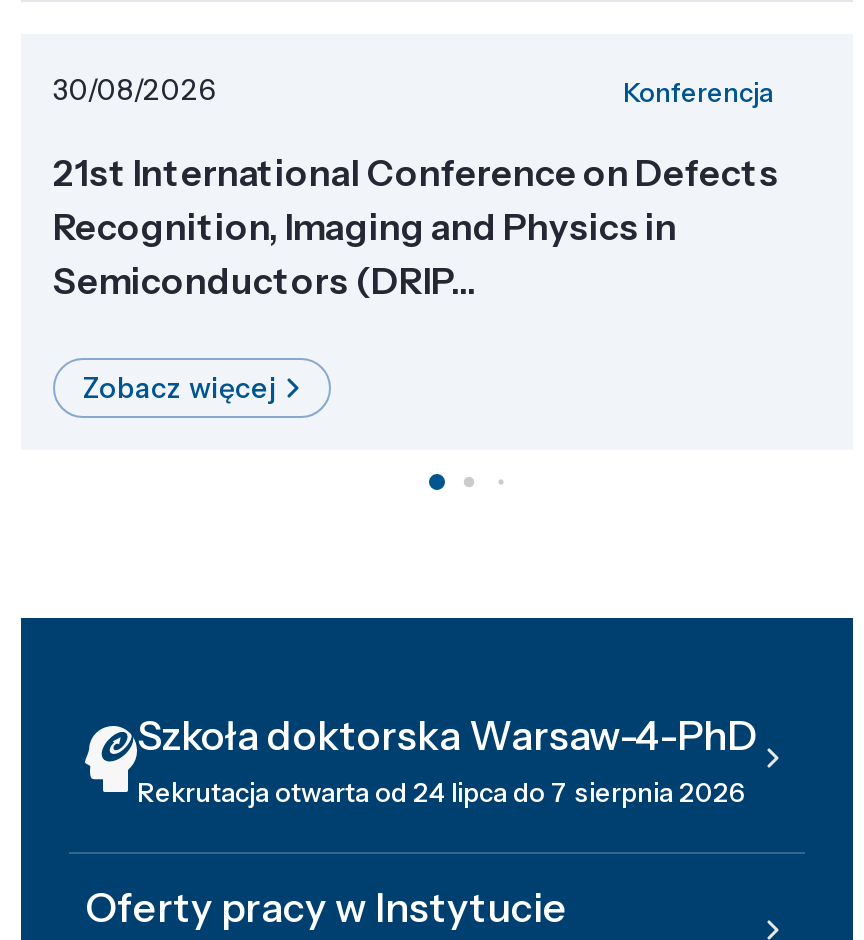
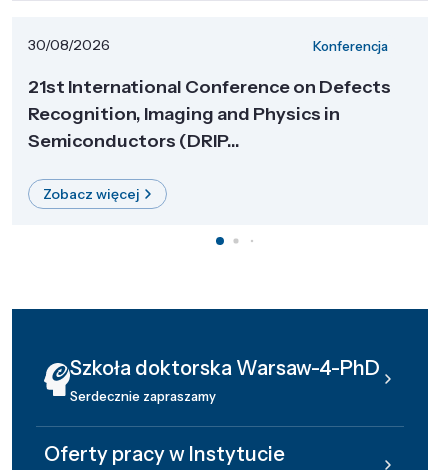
[137,775,745,807] Rekrutacja otwarta od 24 lipca do 7 sierpnia 2026 -> [70,388,216,404] Serdecznie zapraszamy

